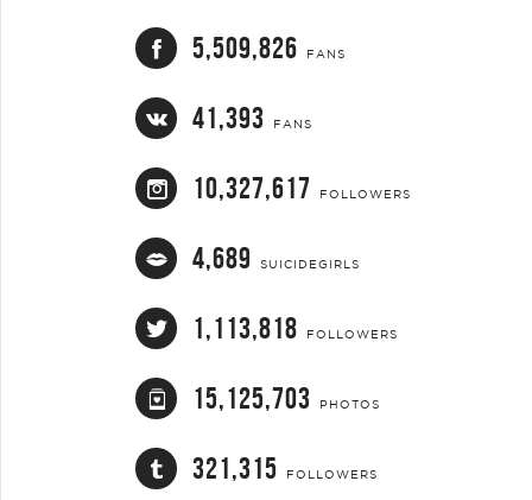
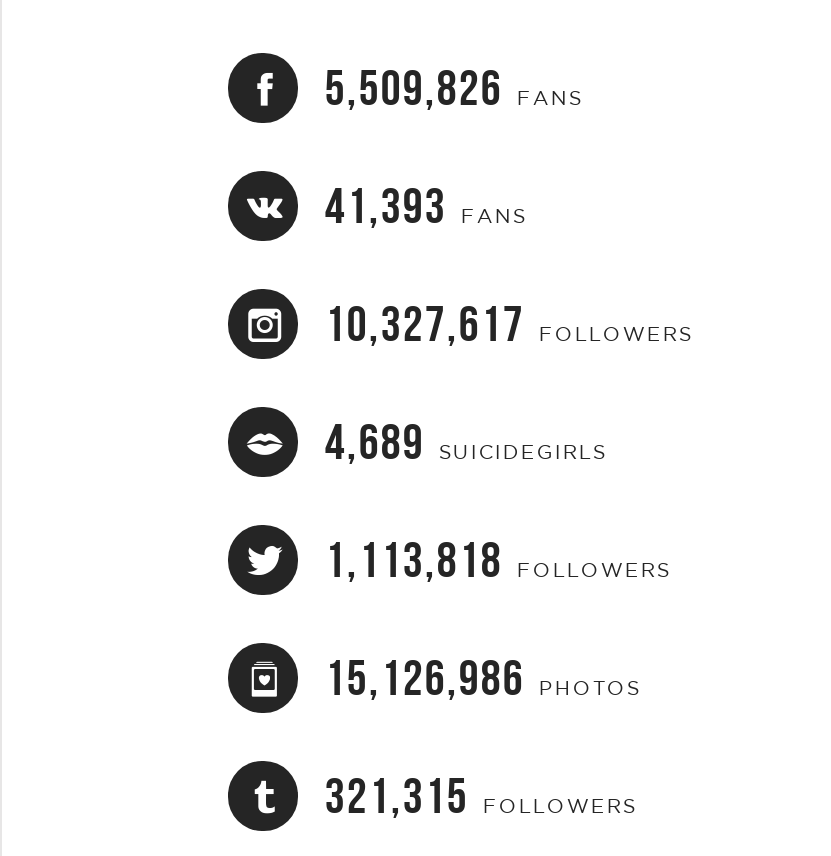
[193,382,380,414] 15,125,703 PHOTOS -> [325,650,641,704] 15,126,986 PHOTOS

